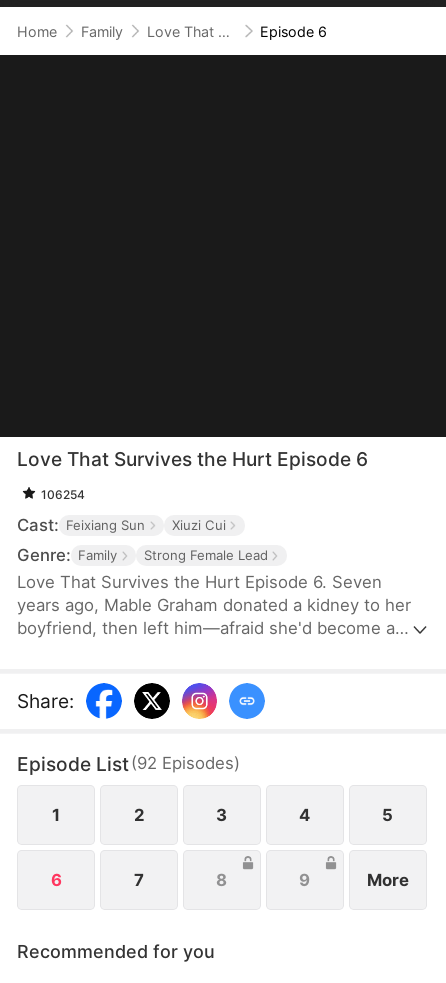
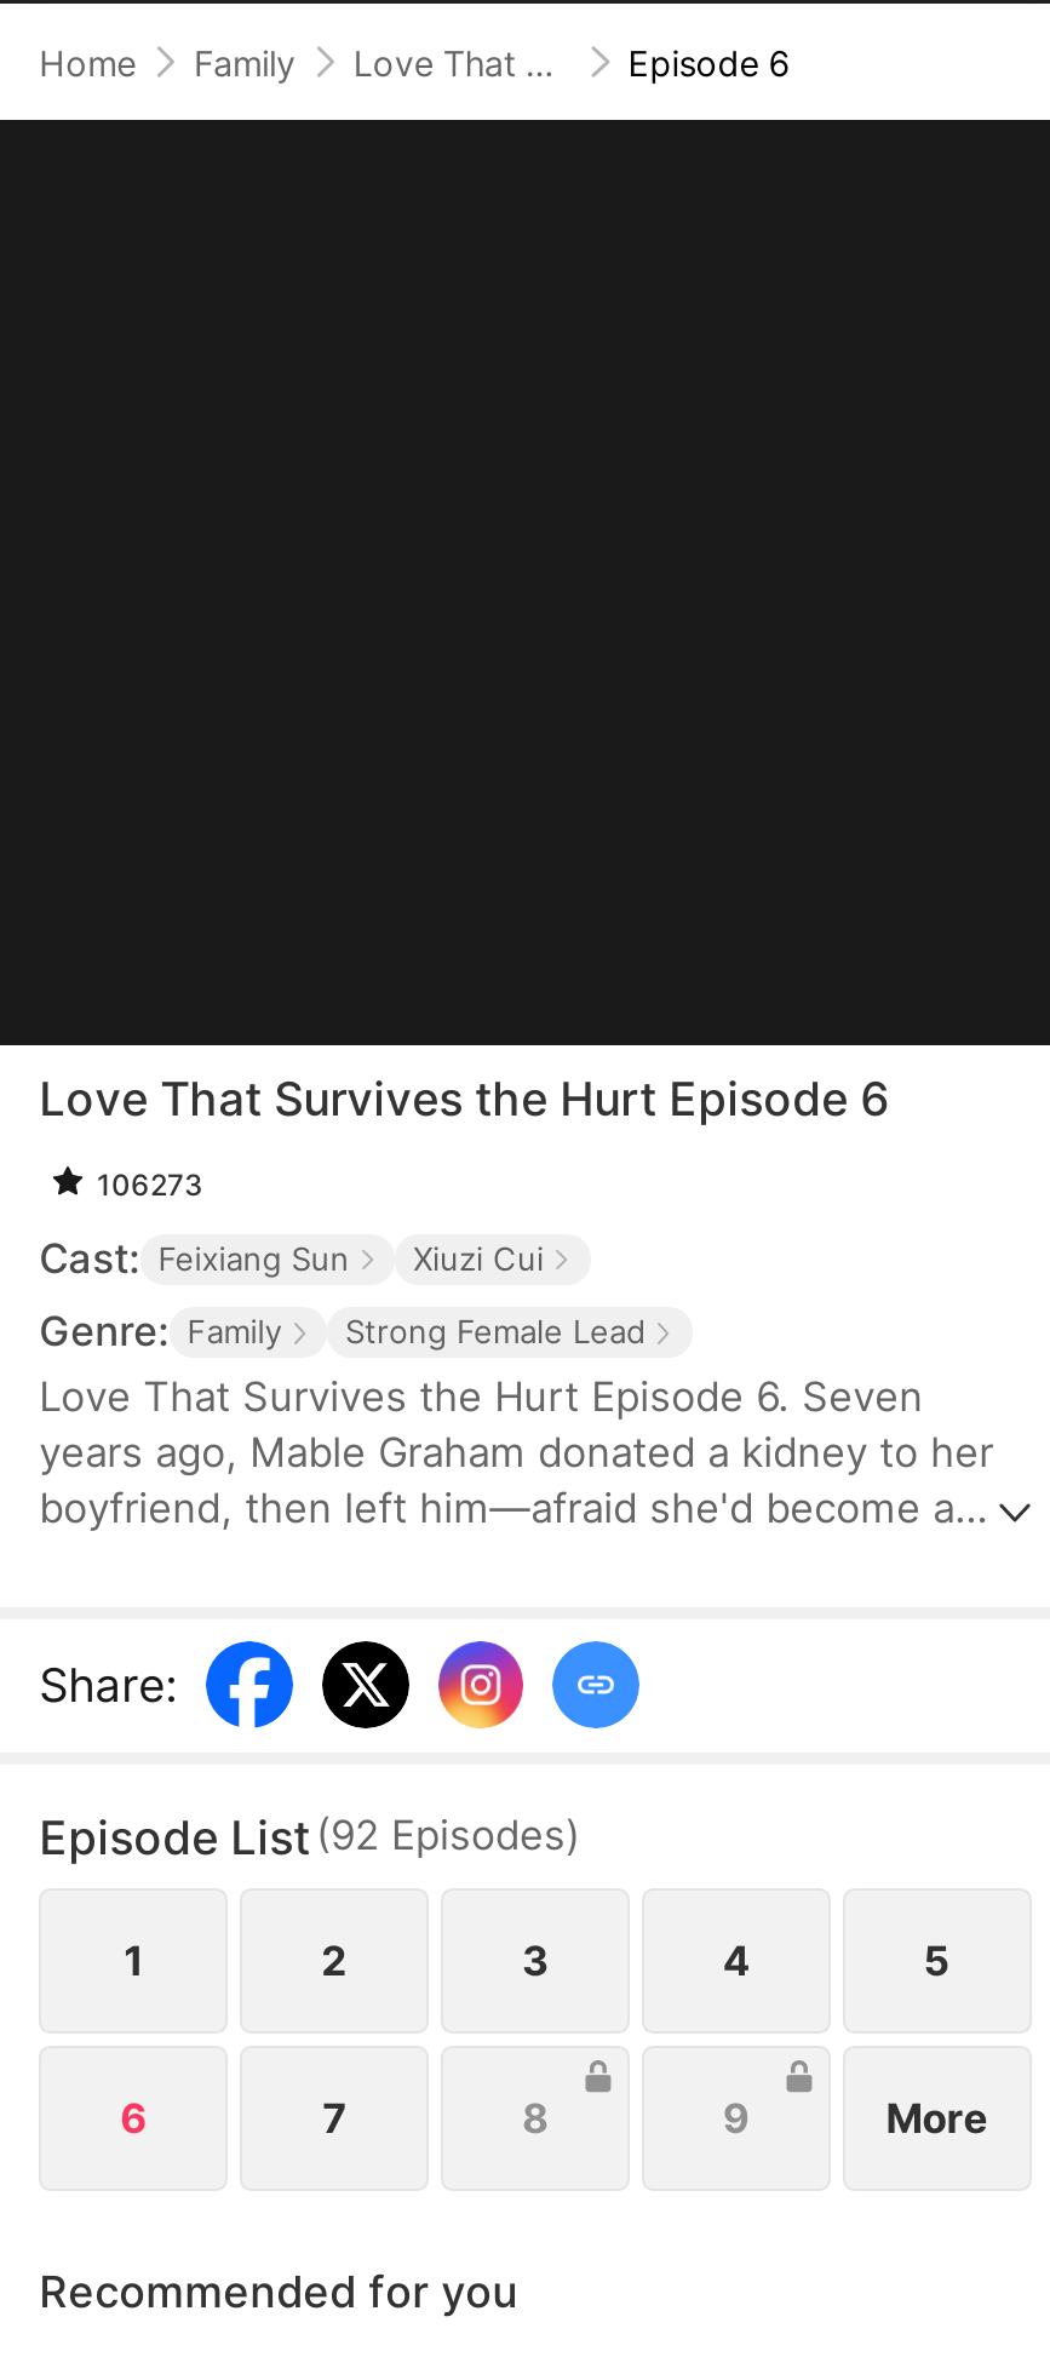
[41,487,85,502] 106254 -> [97,1166,203,1202] 106273

